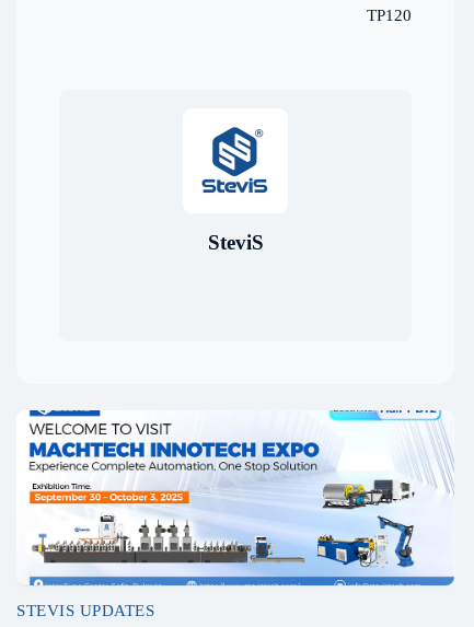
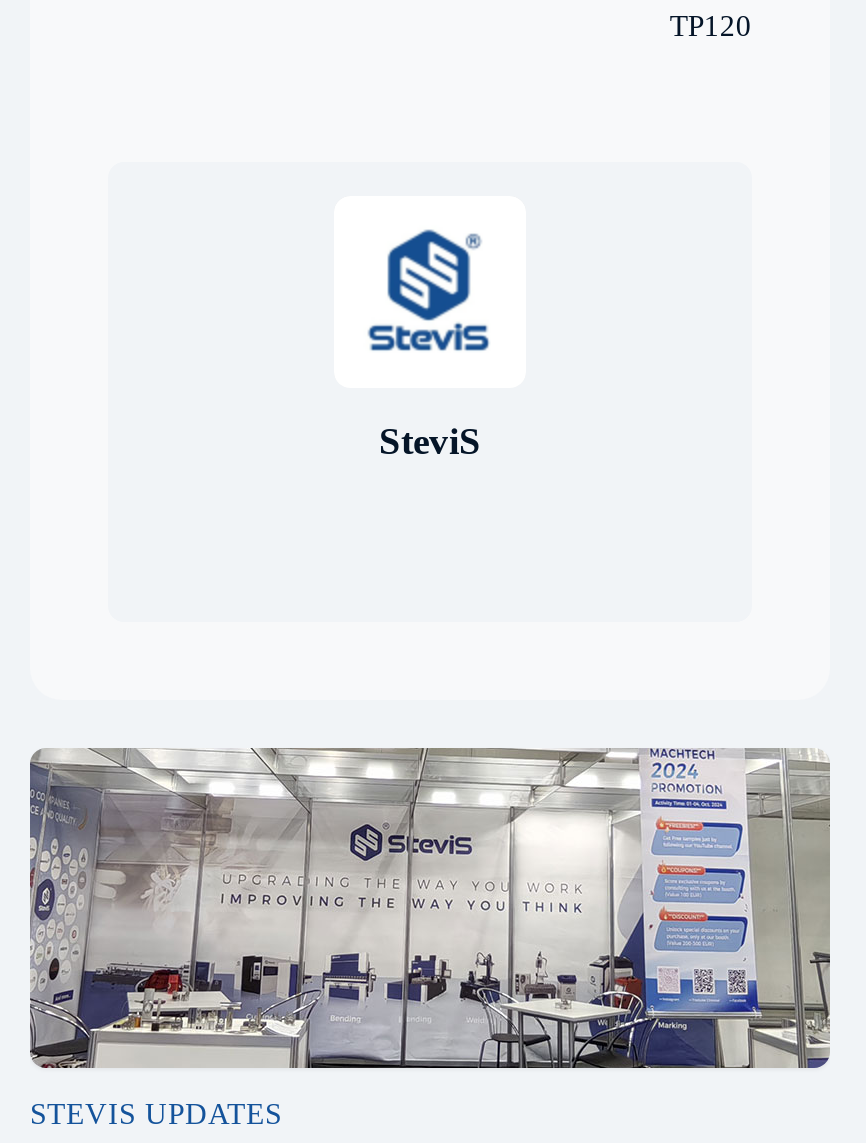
[16,409,454,587] [image] -> [28,746,832,1070] [image]

